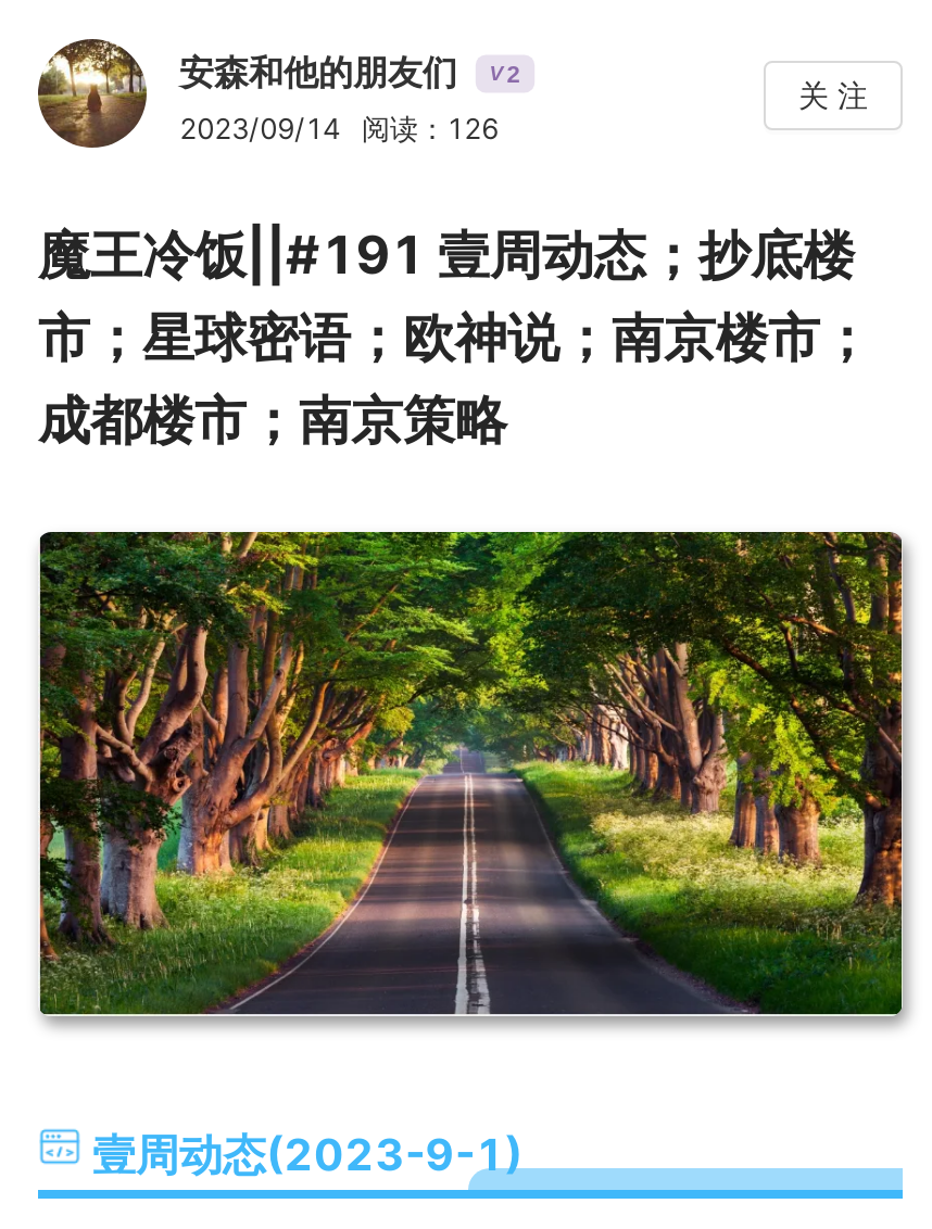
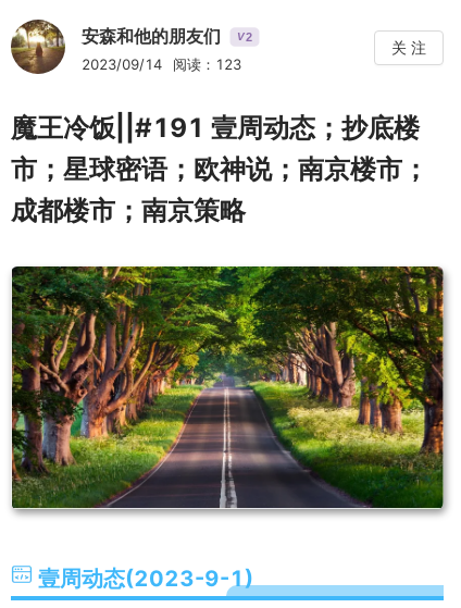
[179,111,499,145] 2023/09/14 阅读：126 -> [82,55,241,73] 2023/09/14 阅读：123

